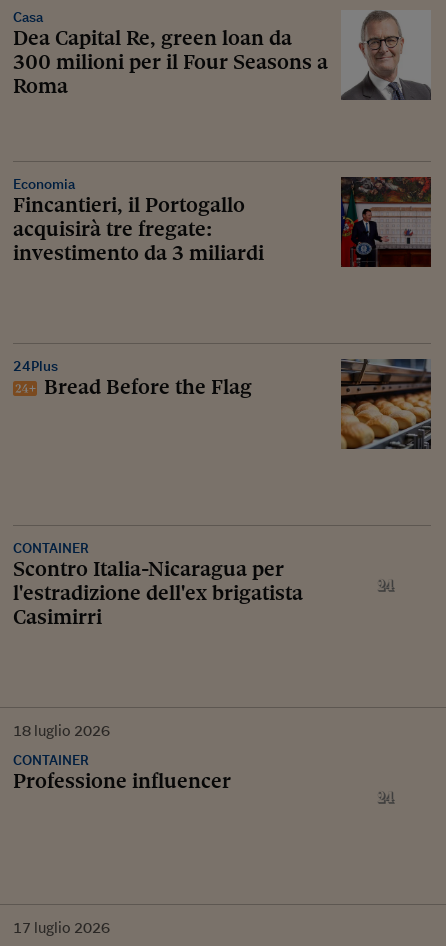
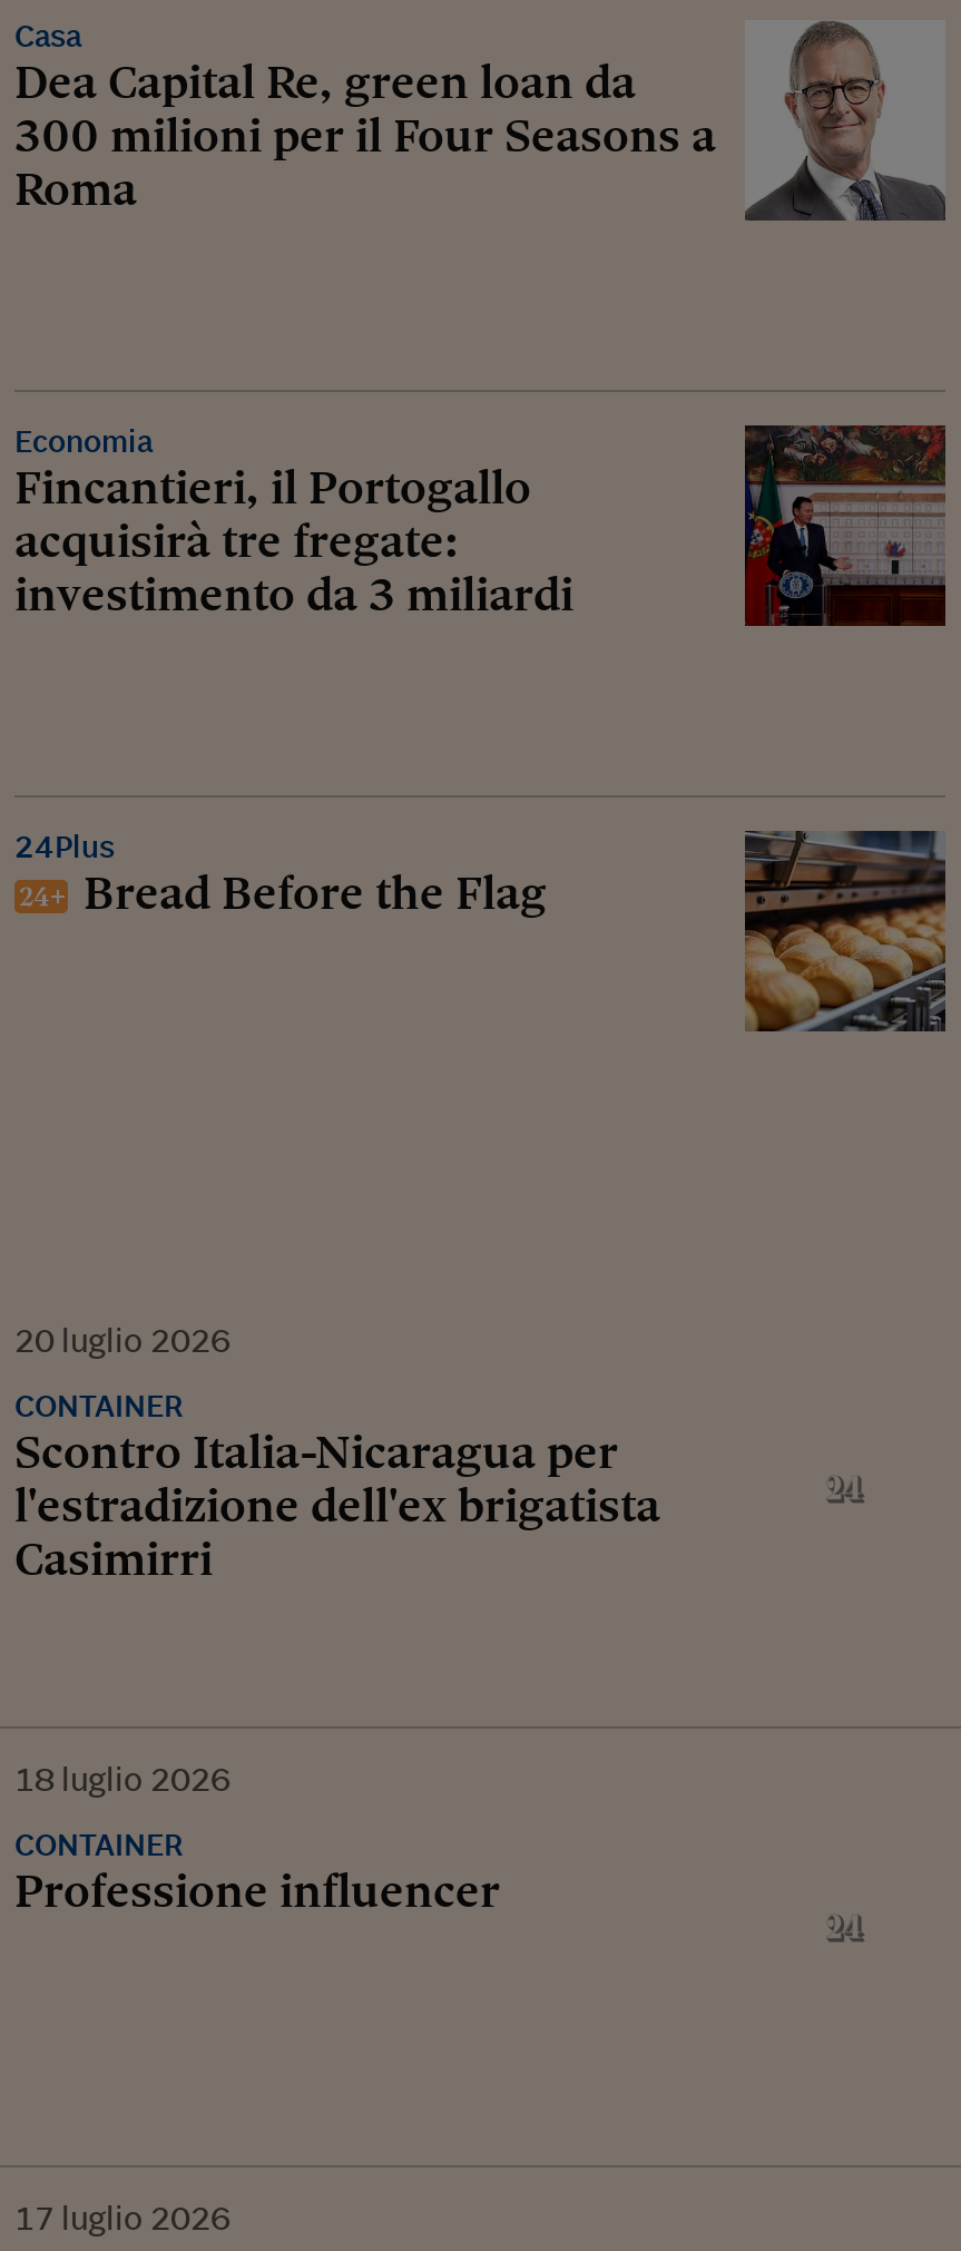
none -> [14,1319,231,1361] 20 luglio 2026

